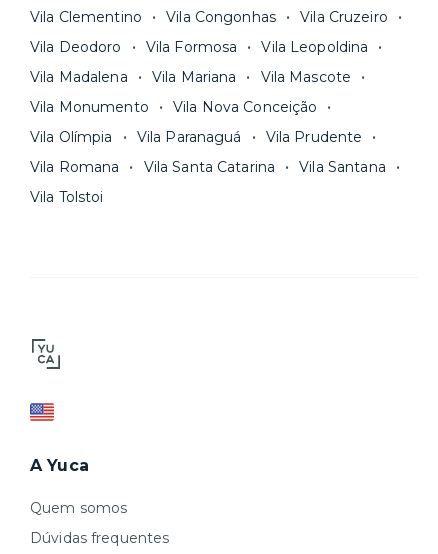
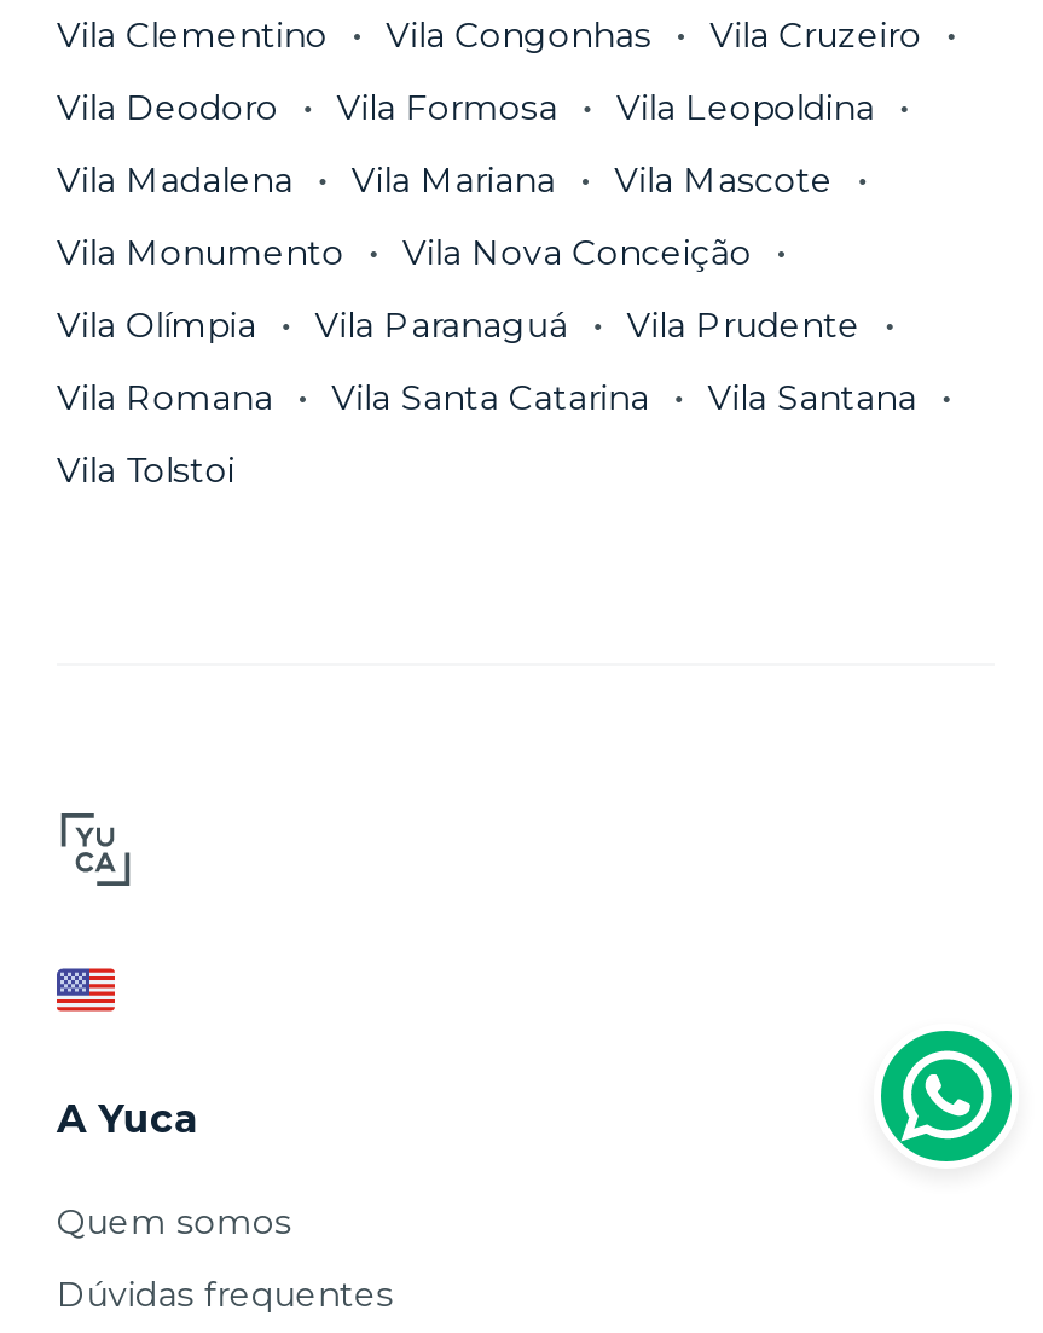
none -> [879,1028,1014,1164] [image]

